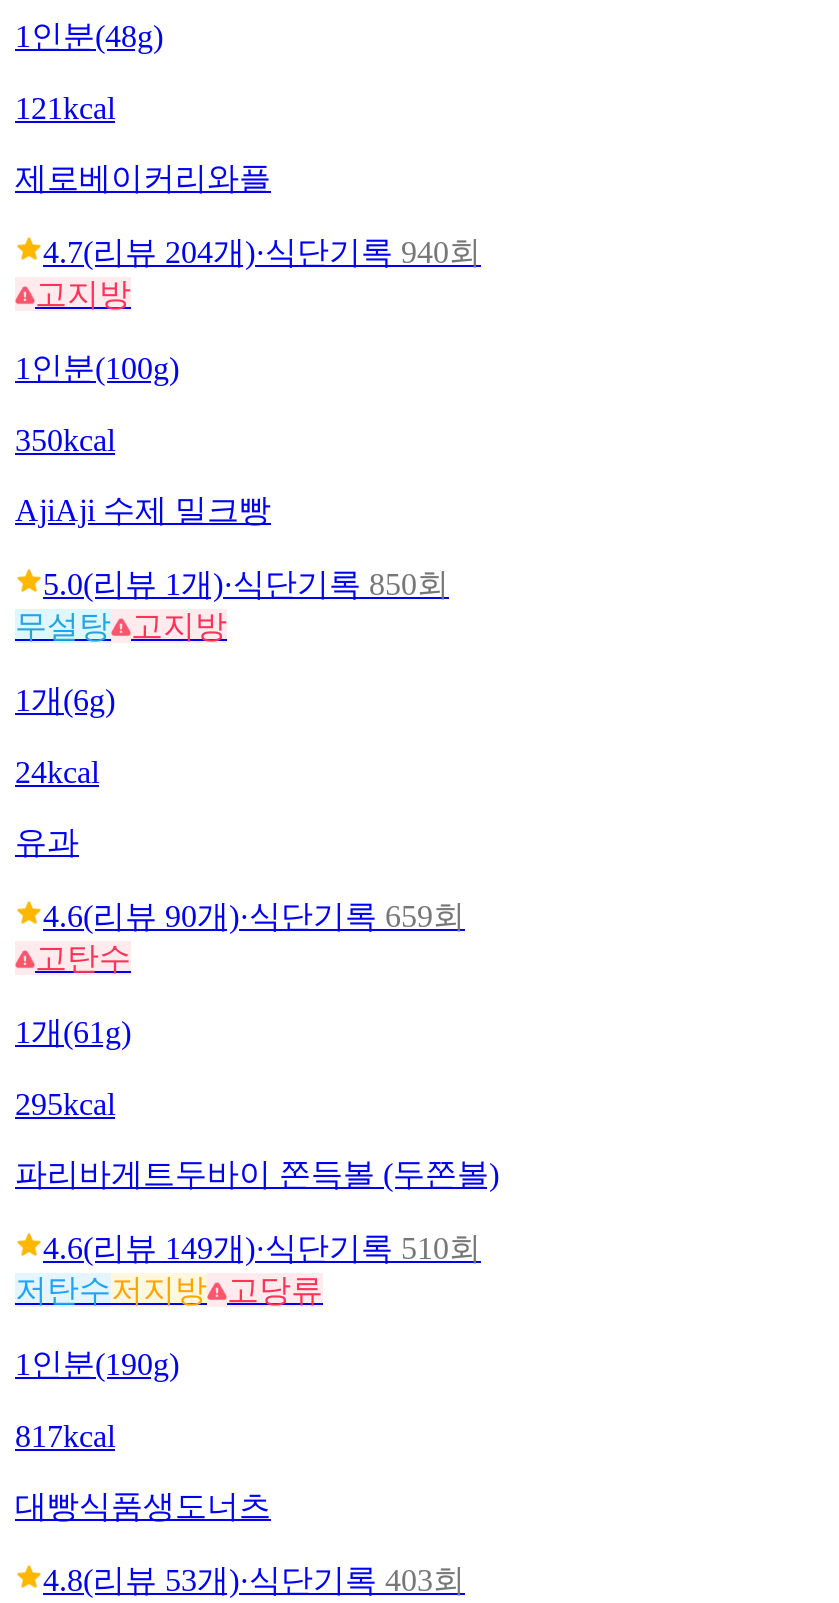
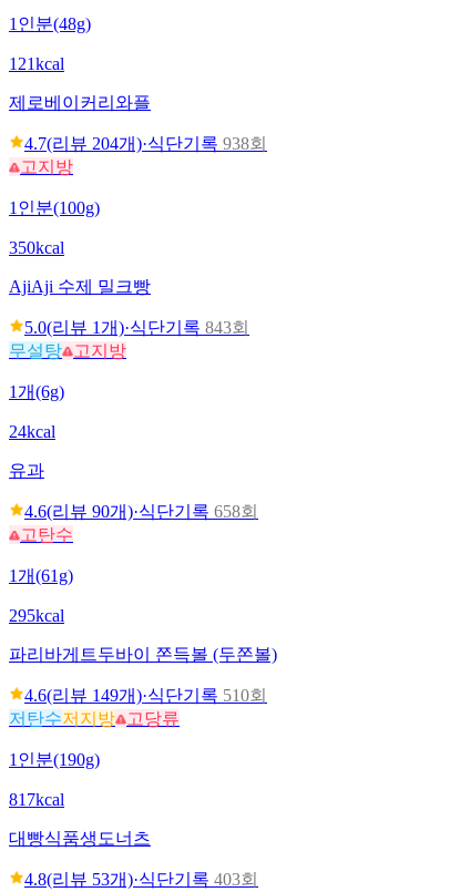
[43,235,481,269] 4.7(리뷰 204개)·식단기록 940회 -> [24,134,267,153] 4.7(리뷰 204개)·식단기록 938회
[43,567,449,601] 5.0(리뷰 1 개)·식단기록 850회 -> [24,318,249,337] 5.0(리뷰 1 개)·식단기록 843회
[43,899,465,933] 4.6(리뷰 90개)·식단기록 659회 -> [24,502,258,521] 4.6(리뷰 90개)·식단기록 658회

